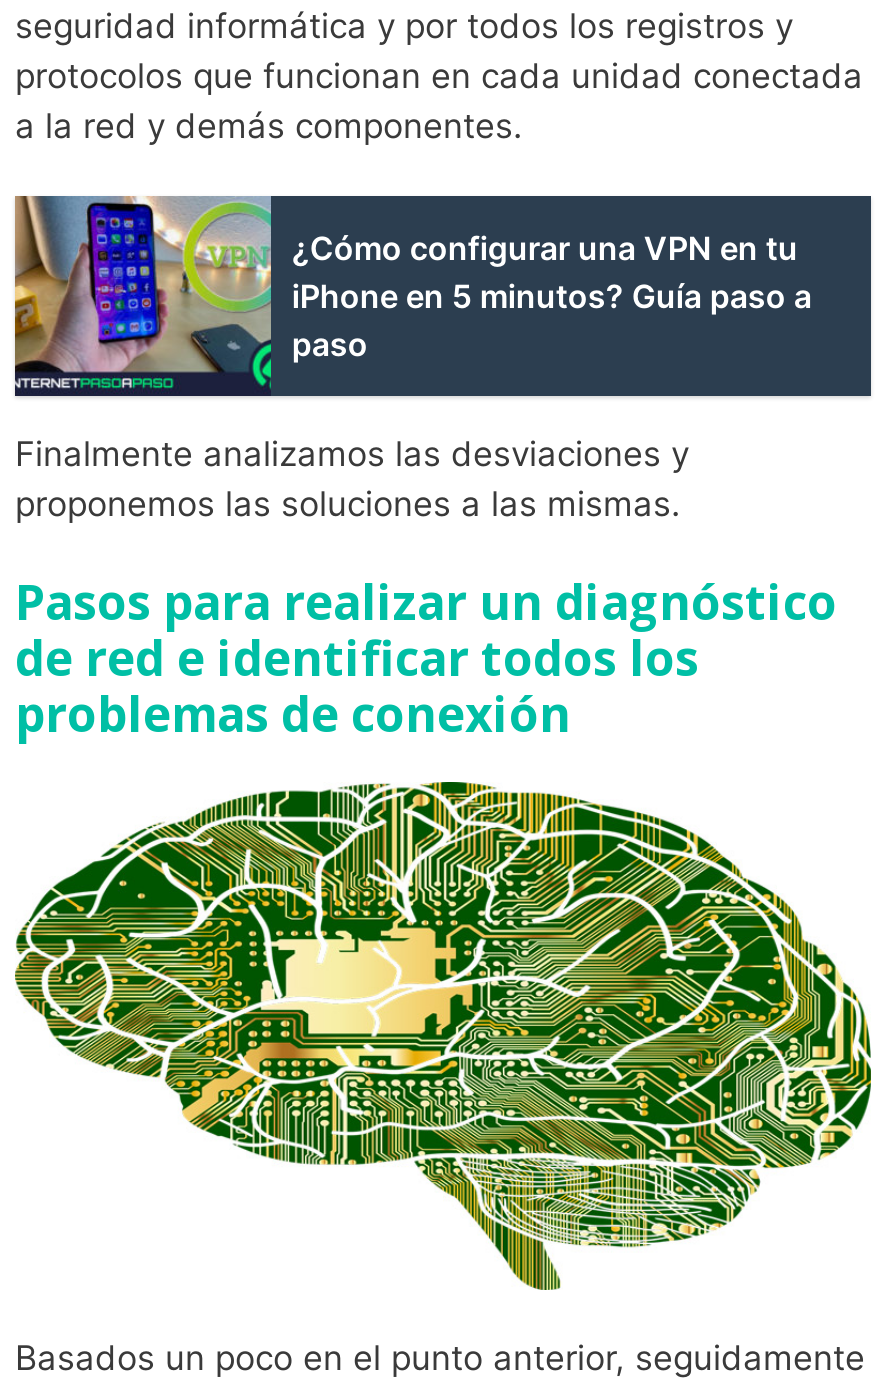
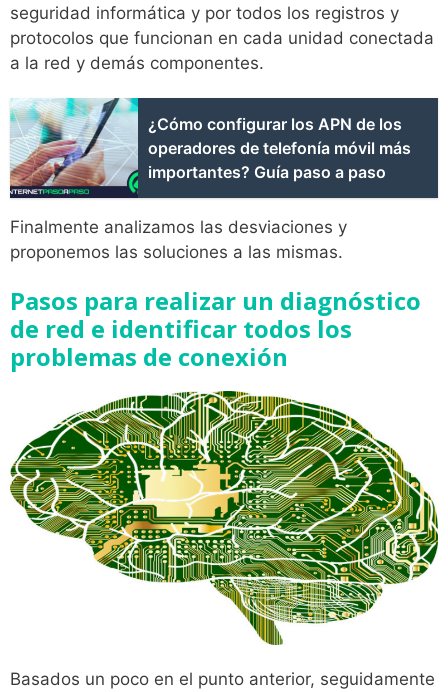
[13,194,812,374] [image] | ¿Cómo configurar una VPN en tu | iPhone en 5 minutos? Guía paso a | paso -> [9,97,411,187] [image] | ¿Cómo configurar los APN de los | operadores de telefonía móvil más | importantes? Guía paso a paso

